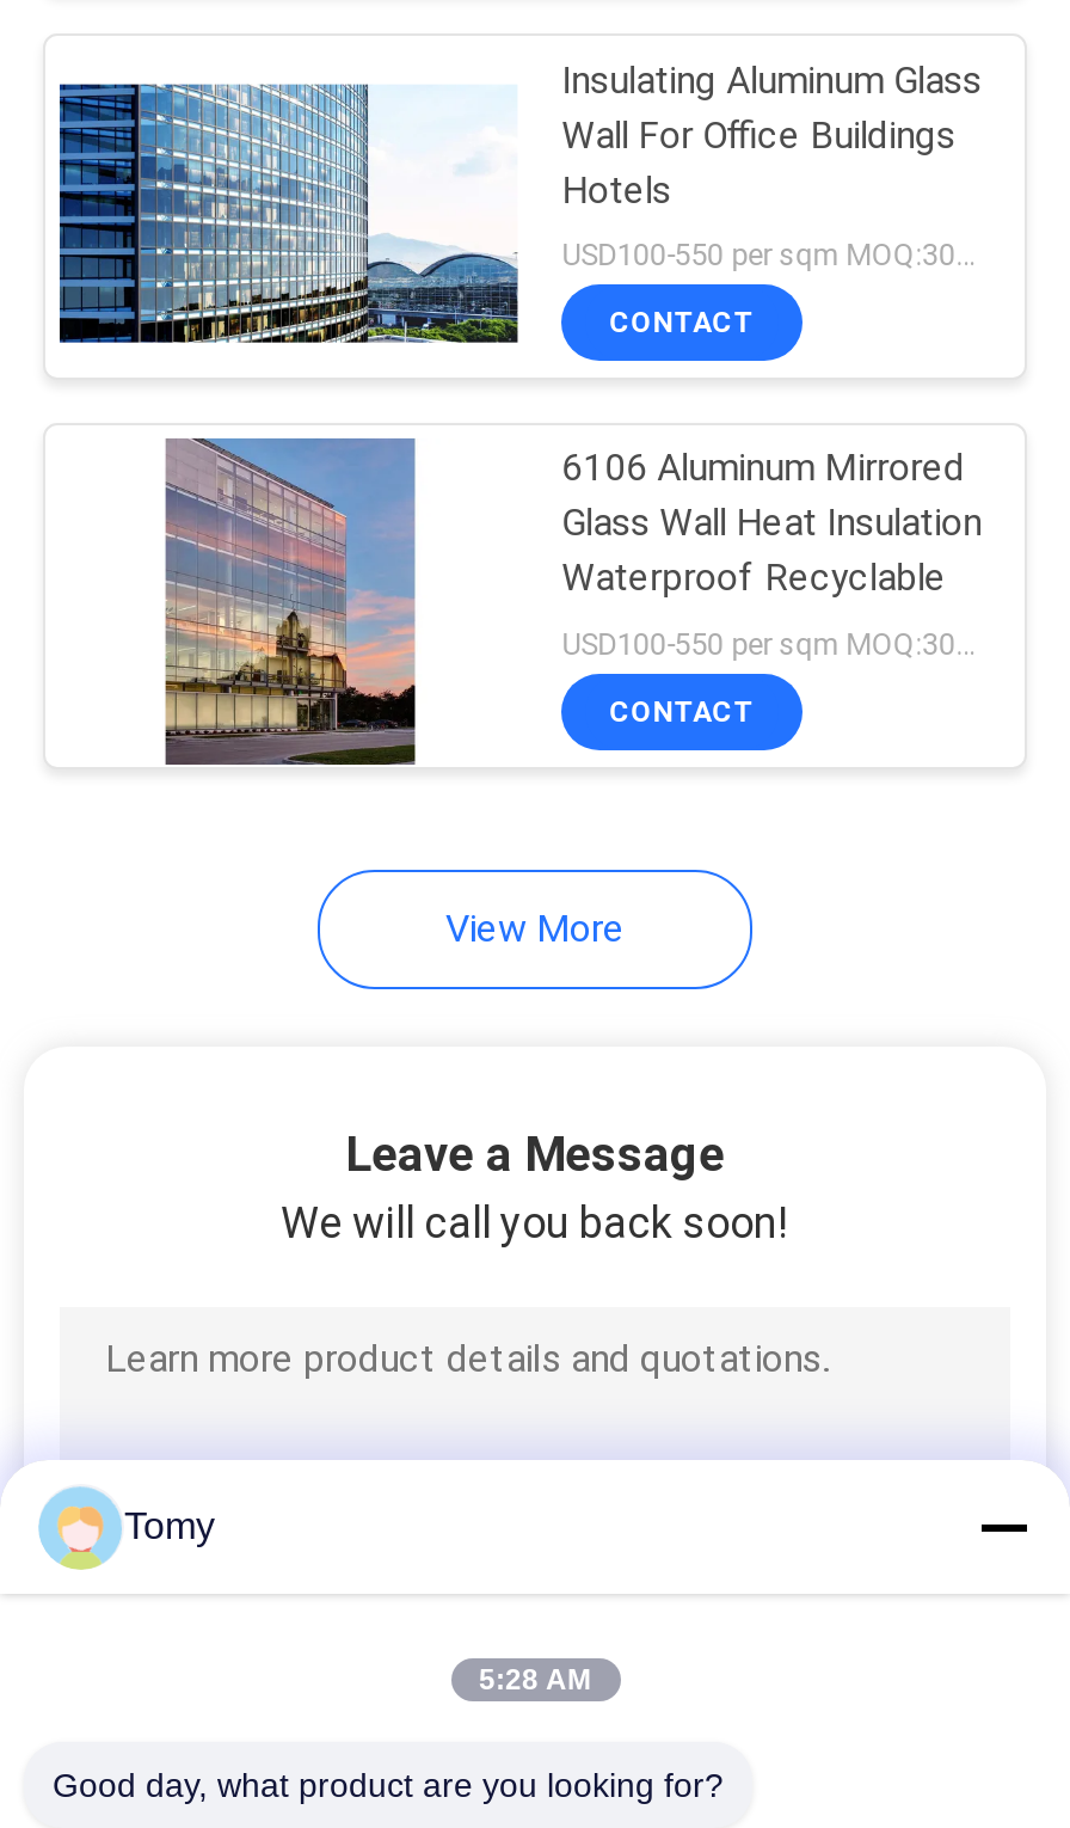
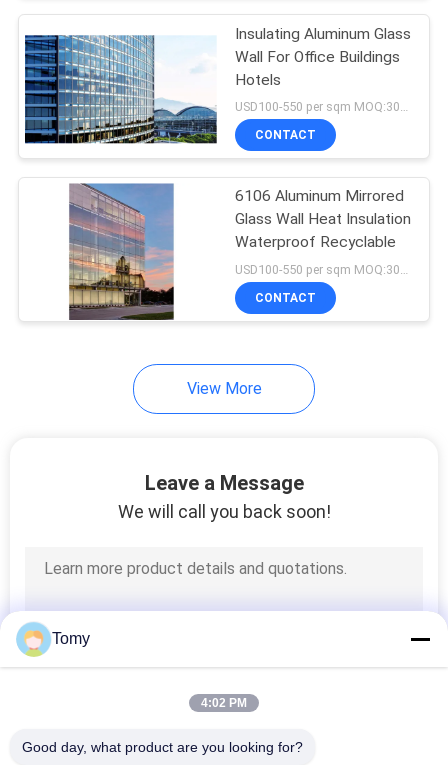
[479,1663,591,1697] 5:28 AM -> [201,696,247,710] 4:02 PM

